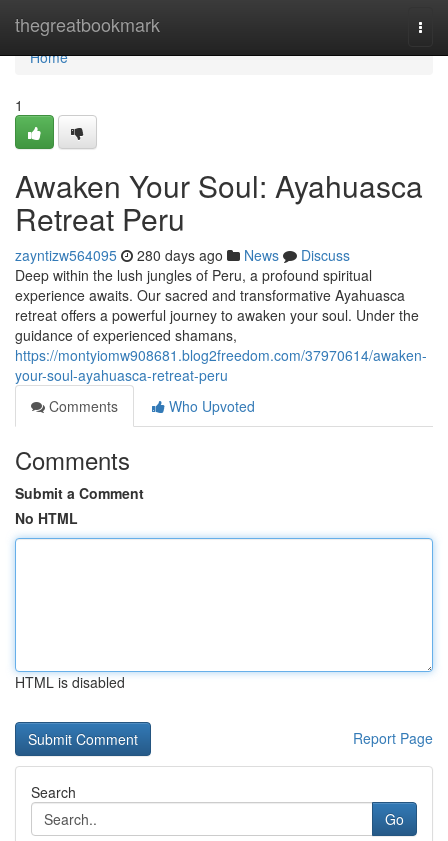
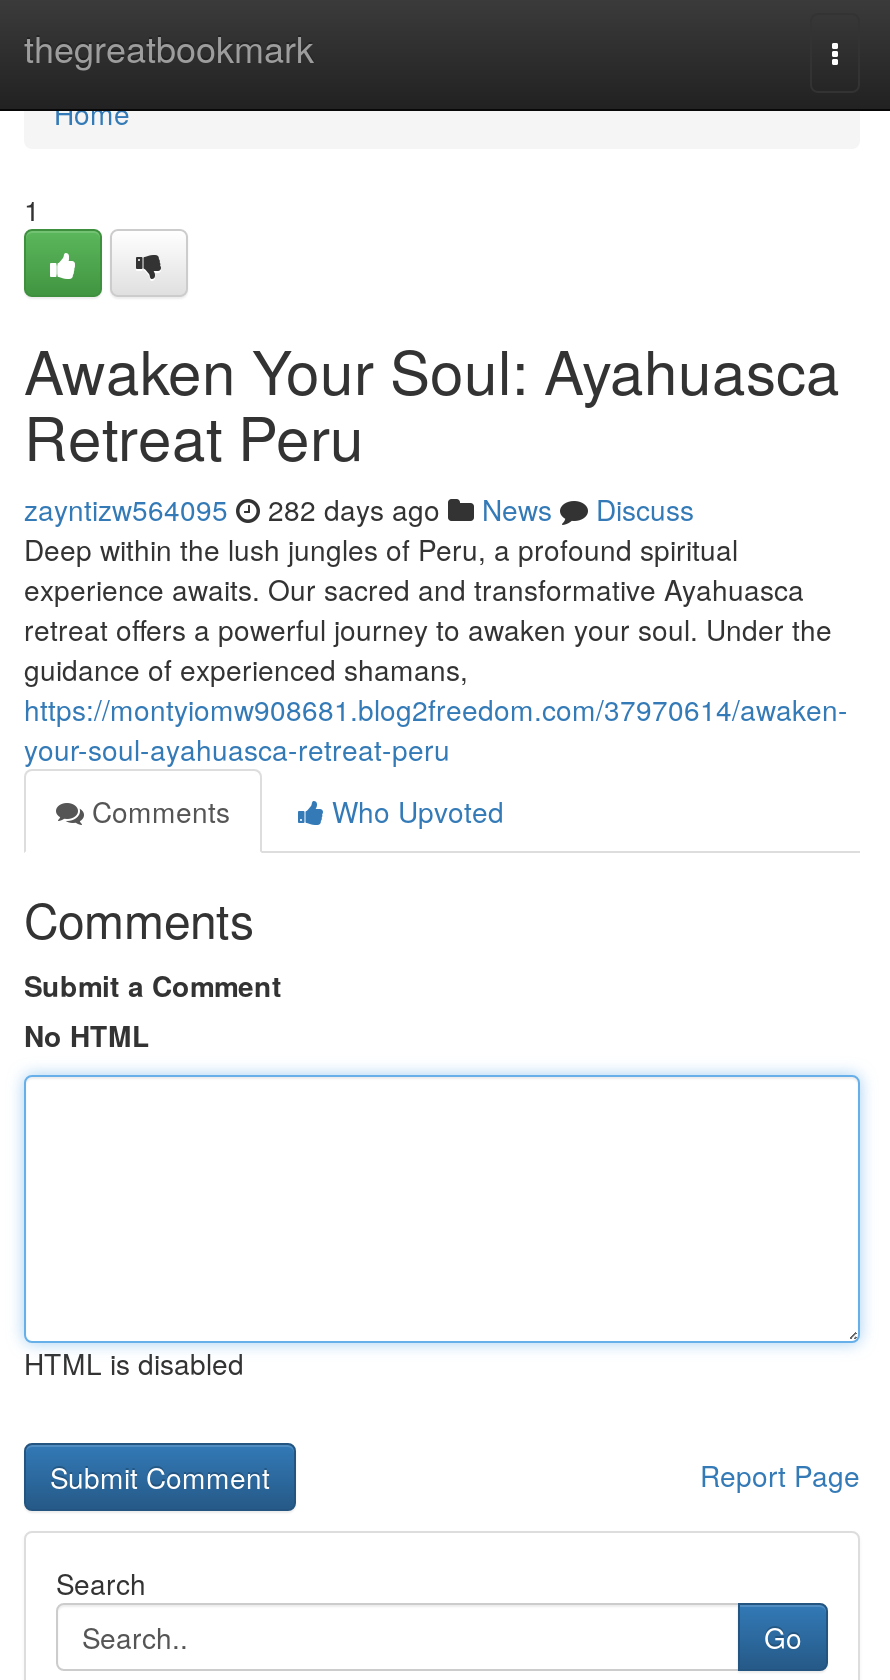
[15,245,350,265] zayntizw564095 280 days ago News Discuss -> [24,489,694,529] zayntizw564095 282 days ago News Discuss

